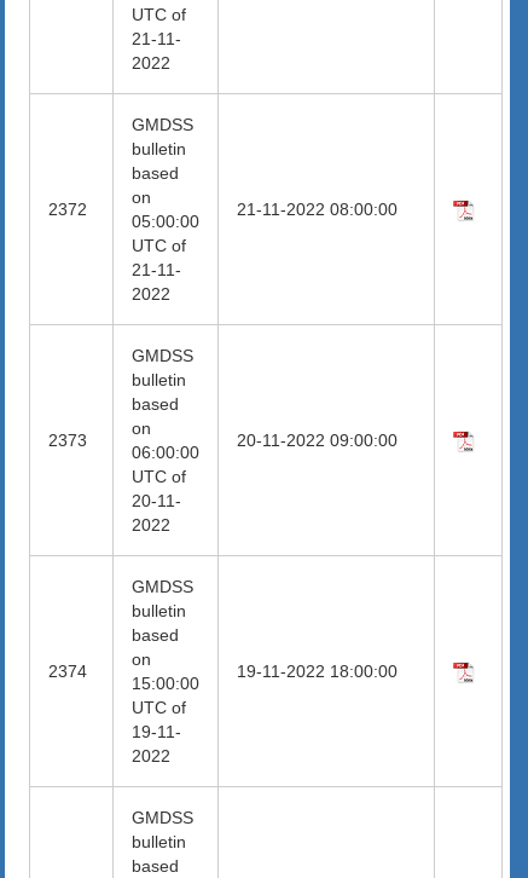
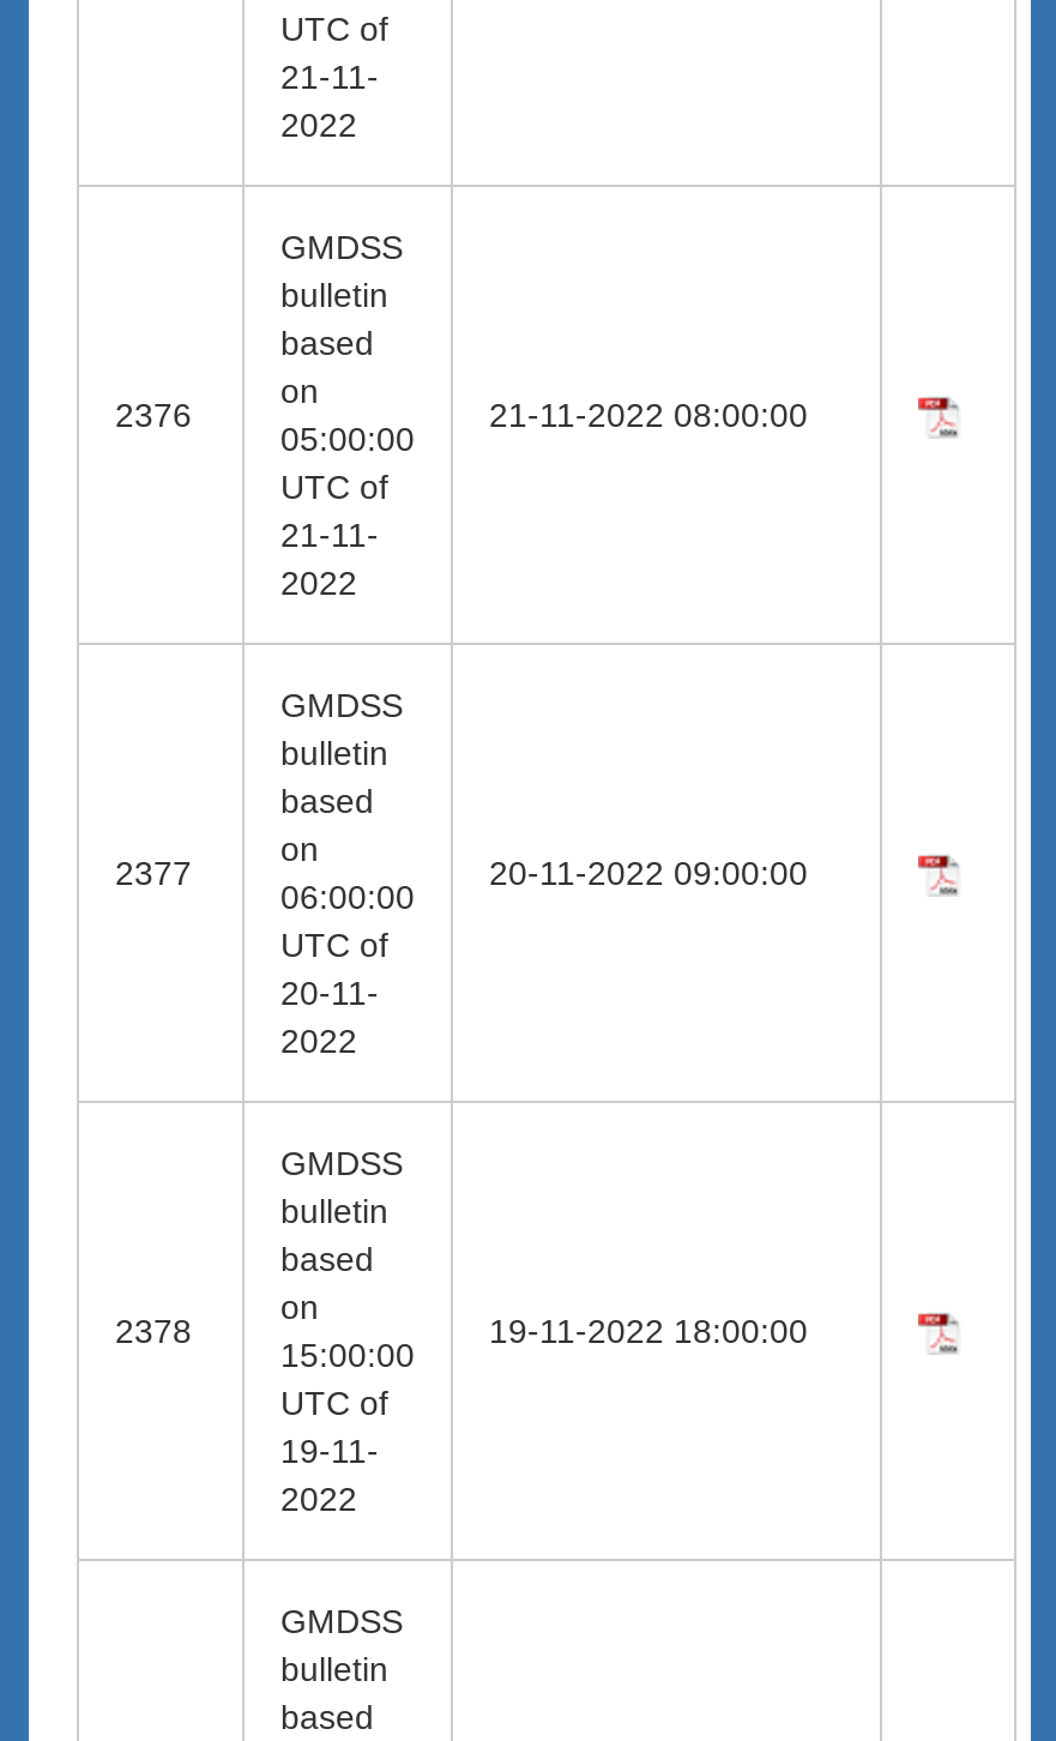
[48,199,87,218] 2372 -> [115,395,192,433] 2376
[48,430,87,449] 2373 -> [115,853,192,891] 2377
[48,661,87,680] 2374 -> [115,1311,192,1349] 2378

